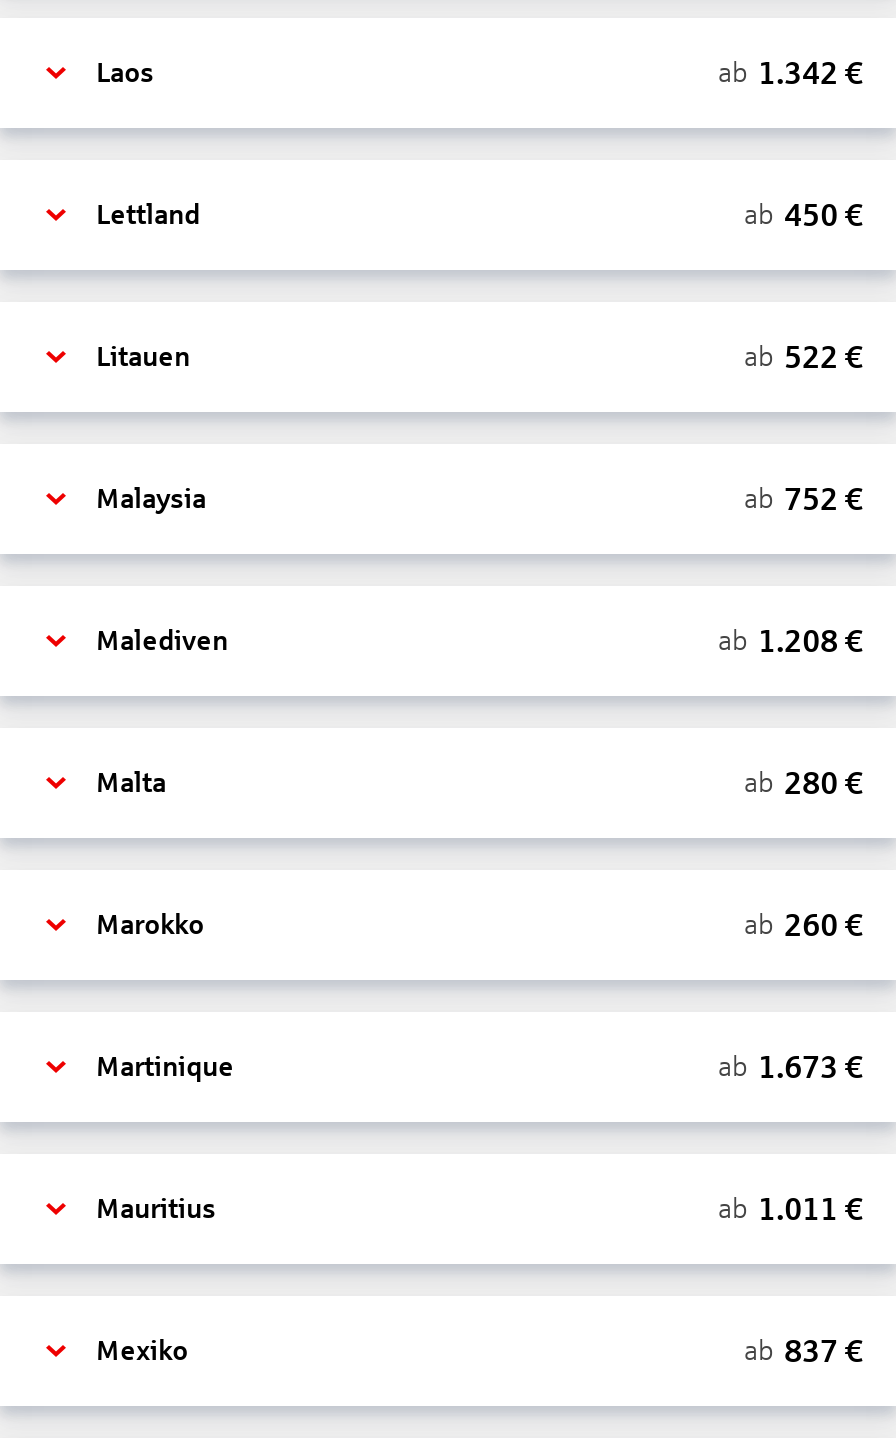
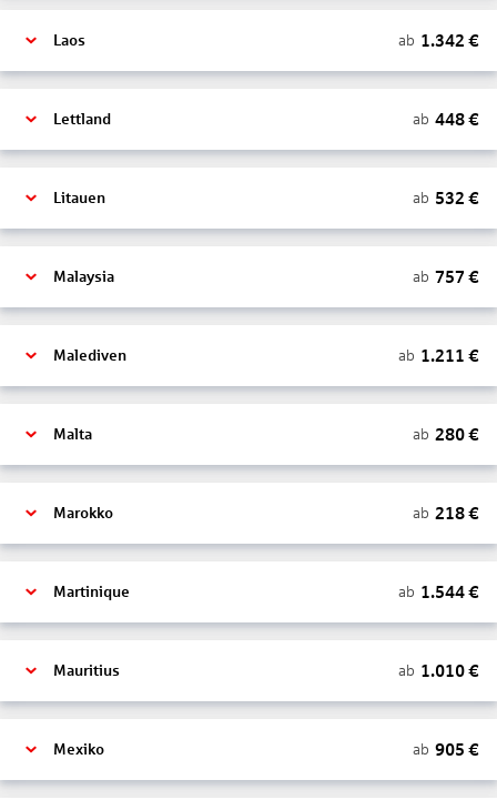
[744,197,864,231] ab 450 € -> [413,109,479,128] ab 448 €
[744,339,864,373] ab 522 € -> [413,188,479,207] ab 532 €
[744,481,864,515] ab 752 € -> [413,267,479,286] ab 757 €
[718,623,864,657] ab 1.208 € -> [398,346,479,364] ab 1.211 €
[744,907,864,941] ab 260 € -> [413,503,479,522] ab 218 €
[718,1049,864,1083] ab 1.673 € -> [398,582,479,601] ab 1.544 €
[718,1191,864,1225] ab 1.011 € -> [398,661,479,680] ab 1.010 €
[744,1333,864,1367] ab 837 € -> [413,740,479,758] ab 905 €

